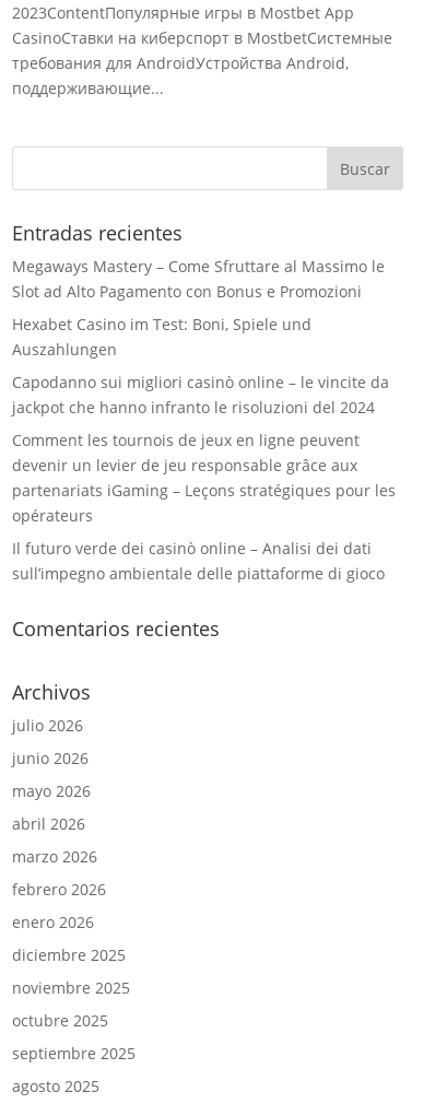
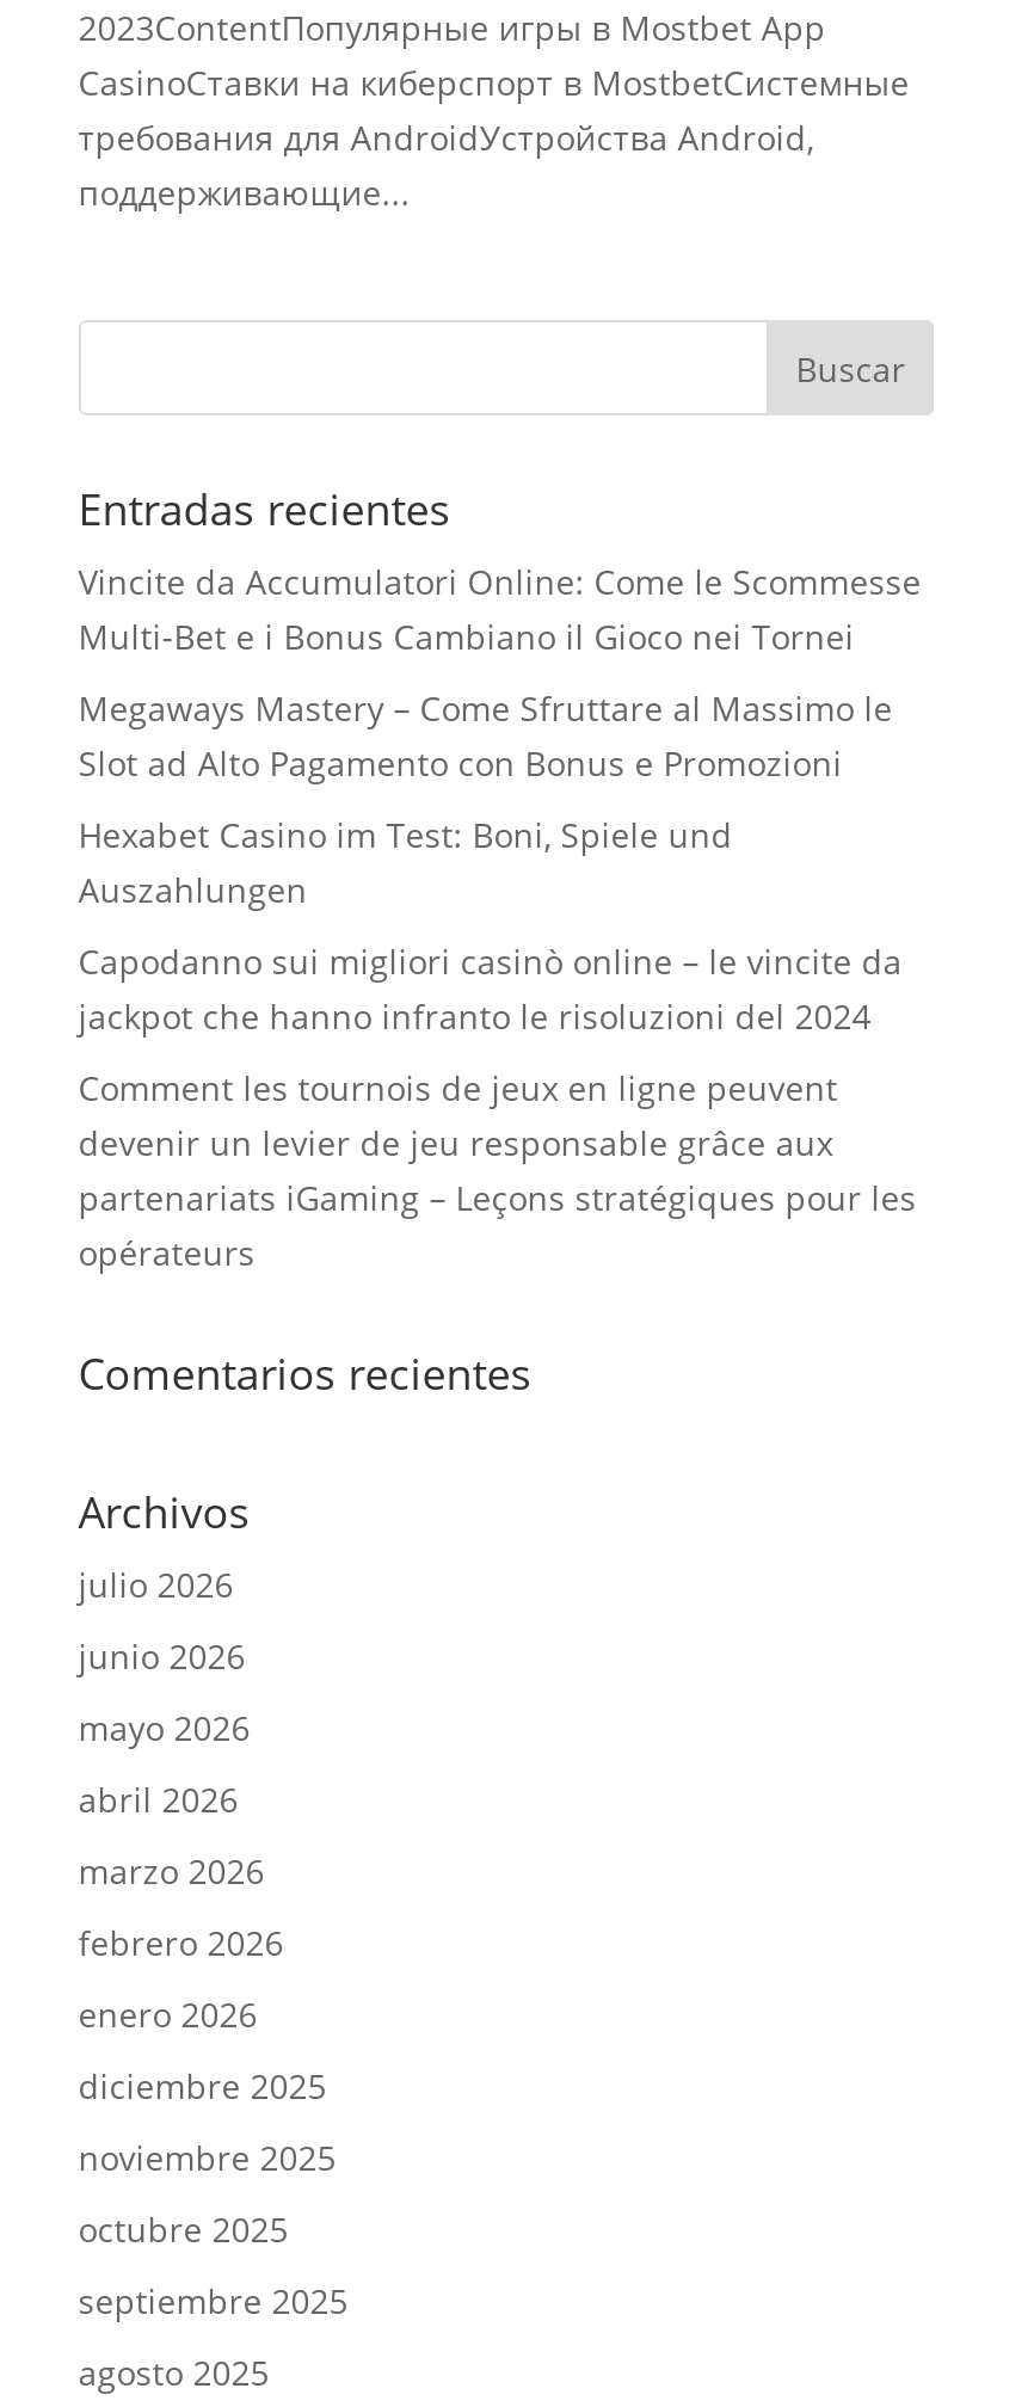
none -> [78,559,921,659] Vincite da Accumulatori Online: Come le Scommesse | Multi‑Bet e i Bonus Cambiano il Gioco nei Tornei
moved [12,256,395,526] -> [78,685,917,1275]: Megaways Mastery – Come Sfruttare al Massimo le | Slot ad Alto Pagamento con Bonus e Promozioni | Hexabet Casino im Test: Boni, Spiele und | ... | partenariats iGaming – Leçons stratégiques pour les | opérateurs
[12,538,384,584] Il futuro verde dei casinò online – Analisi dei dati | sull’impegno ambientale delle piattaforme di gioco -> none

